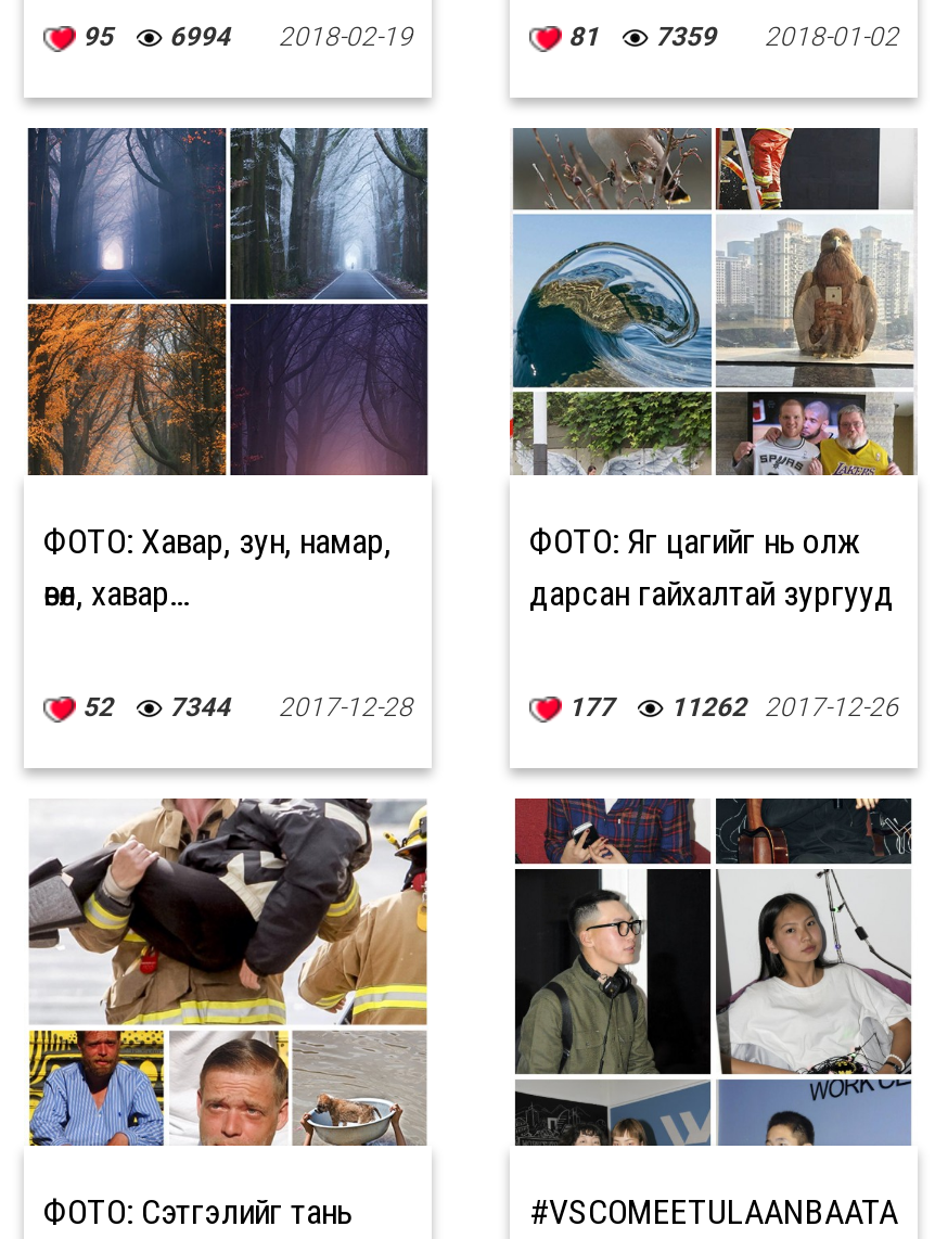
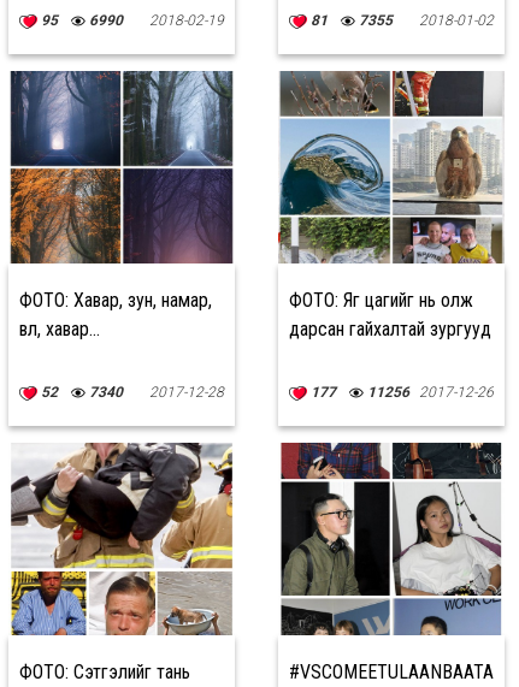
[82,22,413,52] 95 6994 2018-02-19 -> [41,12,224,29] 95 6990 2018-02-19
[655,22,716,52] 7359 -> [359,12,393,29] 7355
[82,692,413,723] 52 7344 2017-12-28 -> [41,384,224,401] 52 7340 2017-12-28
[568,692,899,723] 177 11262 2017-12-26 -> [311,384,494,401] 177 11256 2017-12-26

